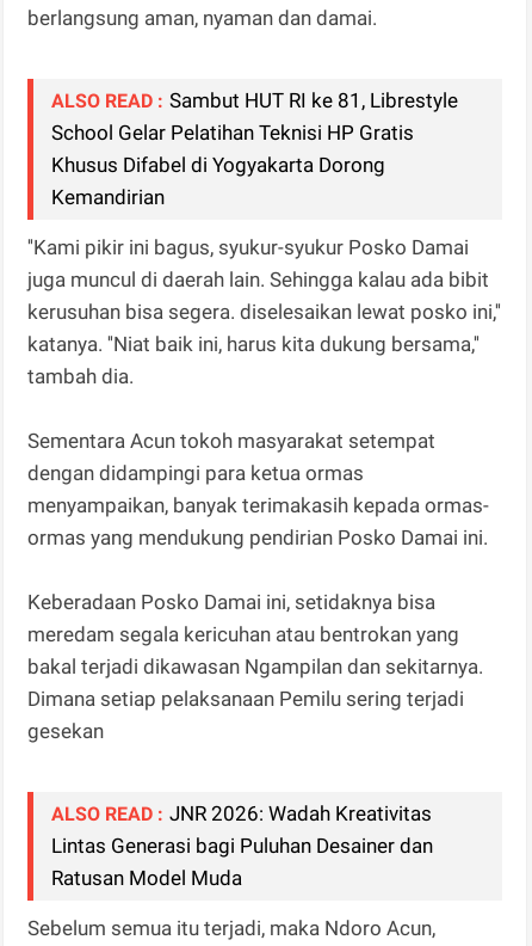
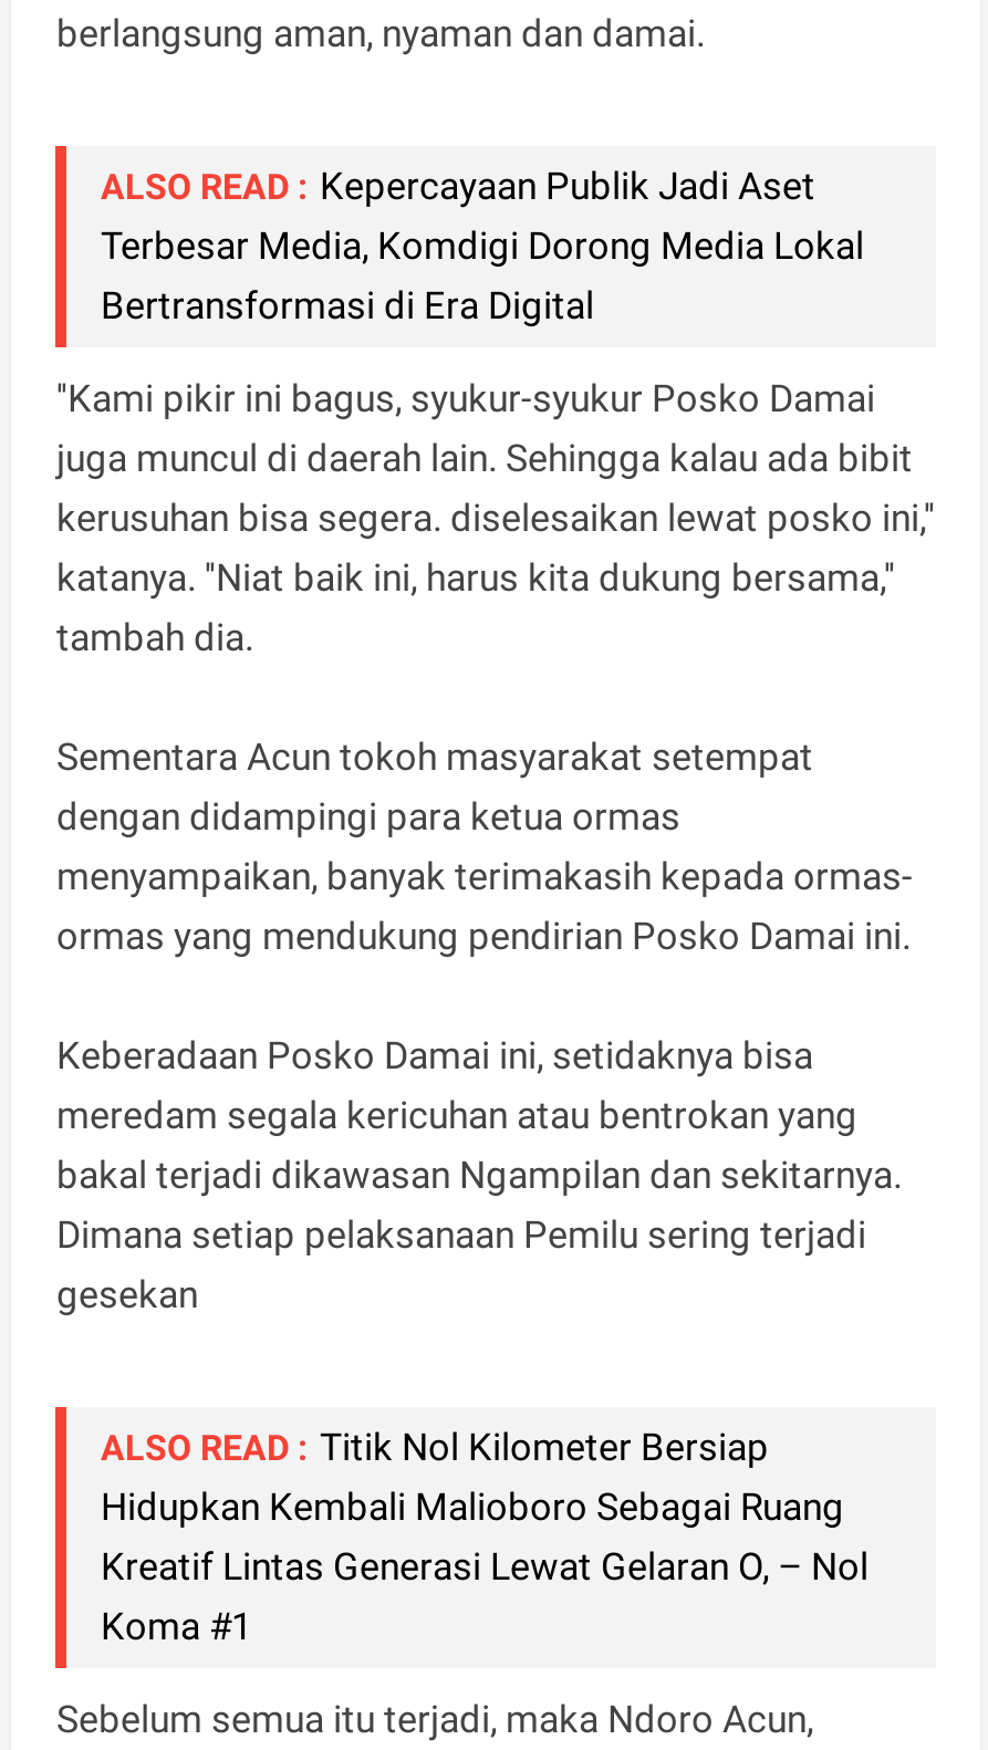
[52,88,459,209] ALSO READ : Sambut HUT RI ke 81, Librestyle | School Gelar Pelatihan Teknisi HP Gratis | Khusus Difabel di Yogyakarta Dorong | Kemandirian -> [101,163,864,327] ALSO READ : Kepercayaan Publik Jadi Aset | Terbesar Media, Komdigi Dorong Media Lokal | Bertransformasi di Era Digital
moved [28,235,502,743] -> [56,375,935,1316]: ''Kami pikir ini bagus, syukur-syukur Posko Damai | juga muncul di daerah lain. Sehingga kalau ada bibit | kerusuhan bisa segera. diselesaikan lewat posko ini,'' | ... | Dimana setiap pelaksanaan Pemilu sering terjadi | gesekan
[52,801,434,890] ALSO READ : JNR 2026: Wadah Kreativitas | Lintas Generasi bagi Puluhan Desainer dan | Ratusan Model Muda -> [101,1424,869,1648] ALSO READ : Titik Nol Kilometer Bersiap | Hidupkan Kembali Malioboro Sebagai Ruang | Kreatif Lintas Generasi Lewat Gelaran O, – Nol | Koma #1

